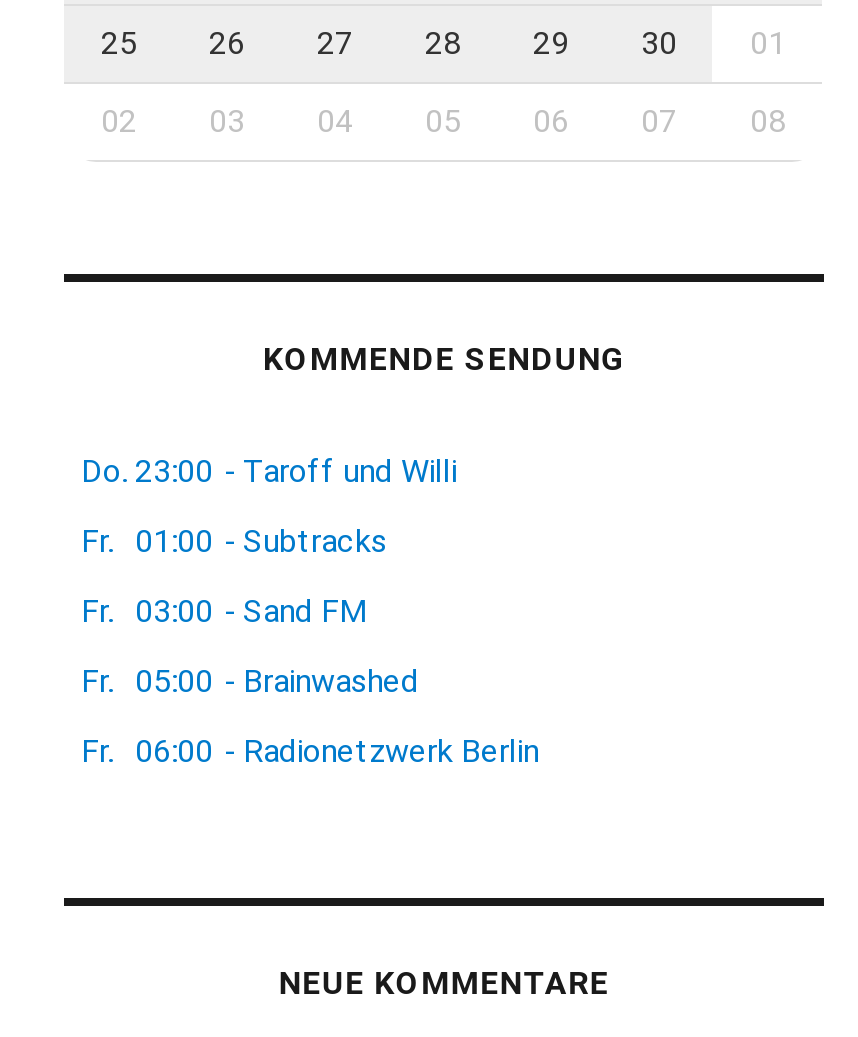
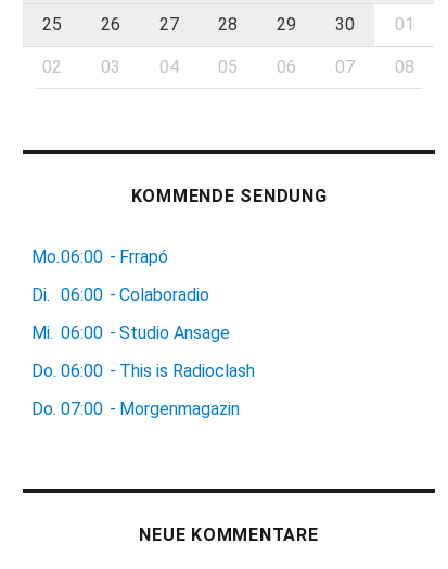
[81,452,457,490] Do. 23:00 - Taroff und Willi -> [32,246,169,267] Mo.06:00 - Frrapó
[81,522,387,560] Fr. 01:00 - Subtracks -> [32,284,210,305] Di. 06:00 - Colaboradio
[81,592,367,630] Fr. 03:00 - Sand FM -> [32,323,231,343] Mi. 06:00 - Studio Ansage
[81,662,419,700] Fr. 05:00 - Brainwashed -> [32,361,255,381] Do. 06:00 - This is Radioclash
[81,732,539,770] Fr. 06:00 - Radionetzwerk Berlin -> [32,399,240,419] Do. 07:00 - Morgenmagazin

